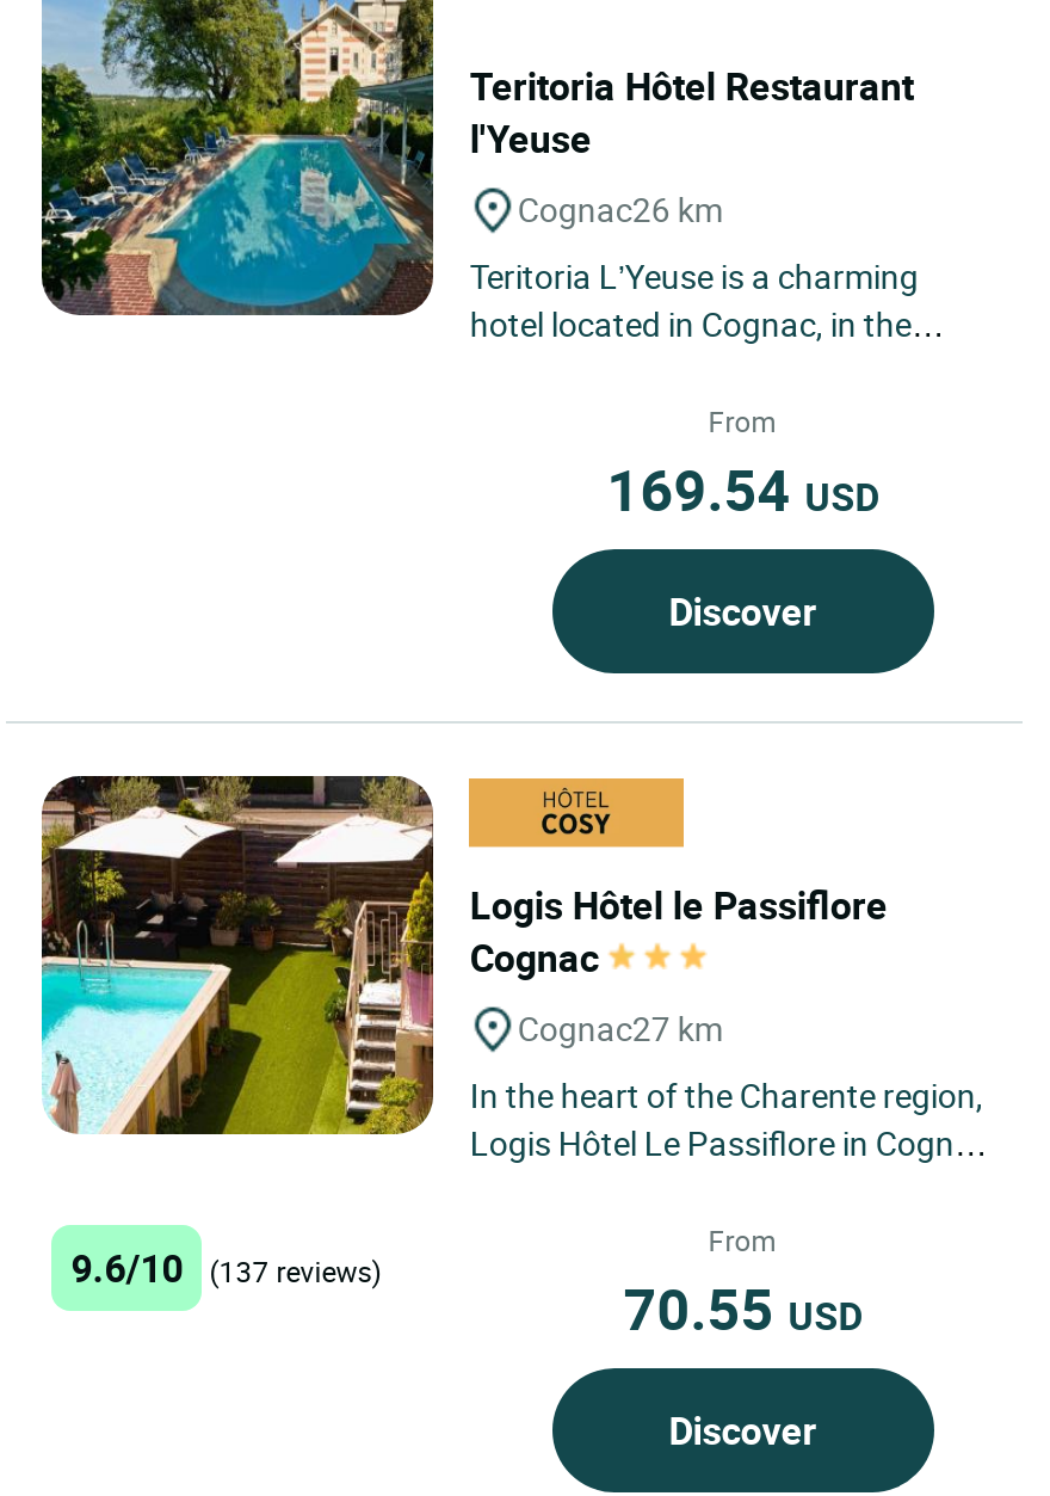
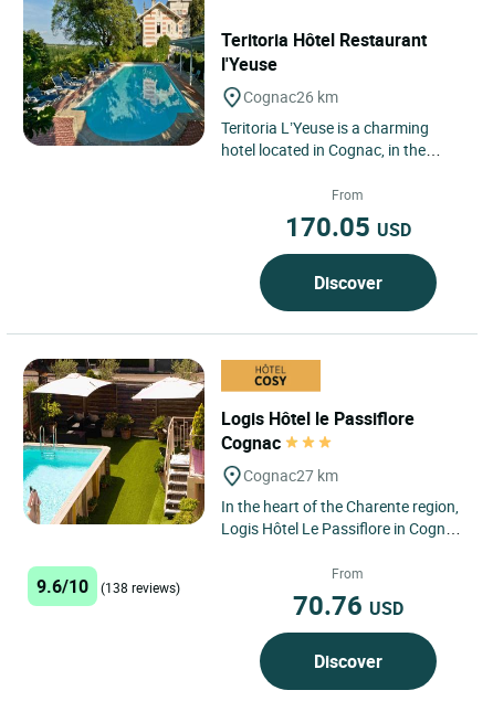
[607,452,879,528] 169.54 USD -> [285,209,411,244] 170.05 USD
[71,1241,381,1294] 9.6/10 (137 reviews) -> [37,574,180,598] 9.6/10 (138 reviews)
[623,1270,862,1346] 70.55 USD -> [293,587,403,622] 70.76 USD

